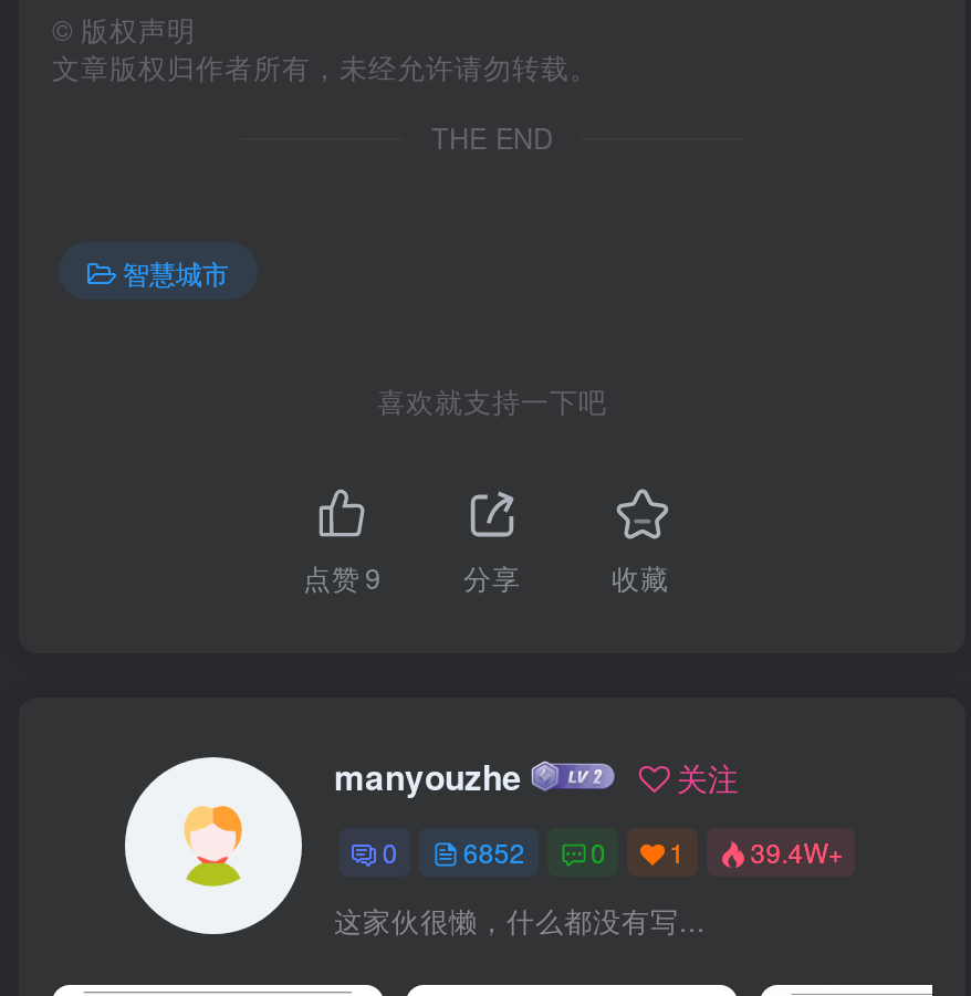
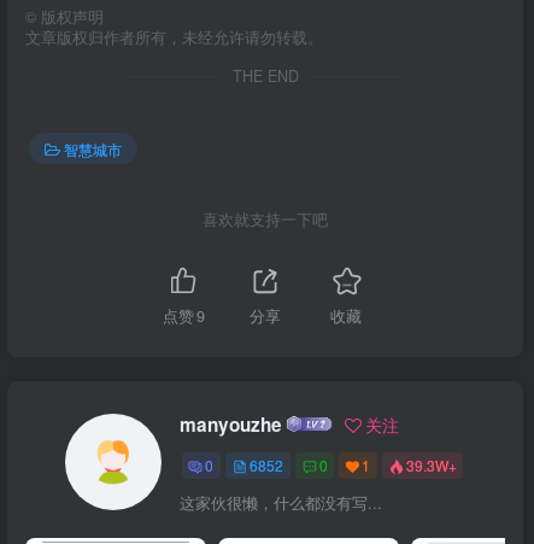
[382,833,843,871] 0 6852 0 1 39.4W+ -> [205,455,456,476] 0 6852 0 1 39.3W+

